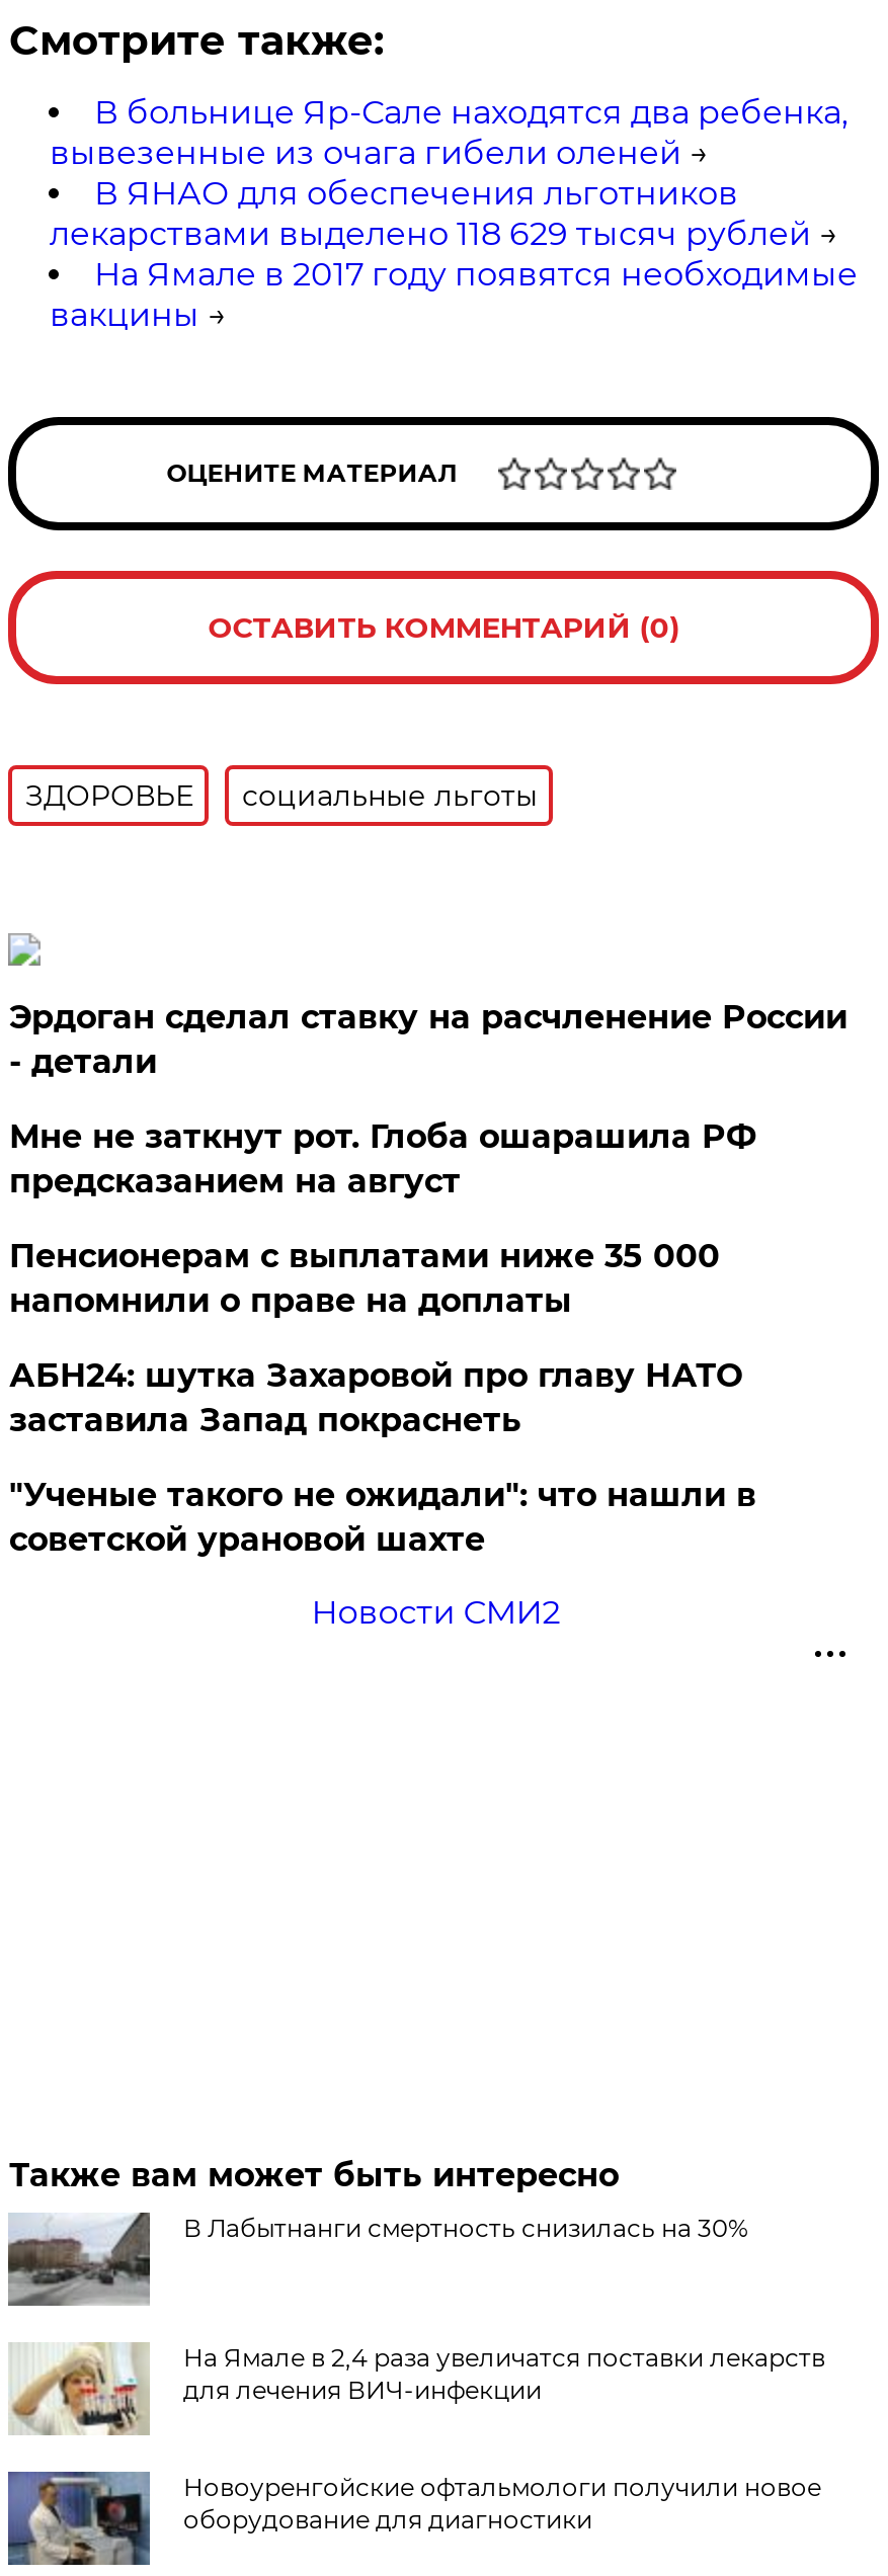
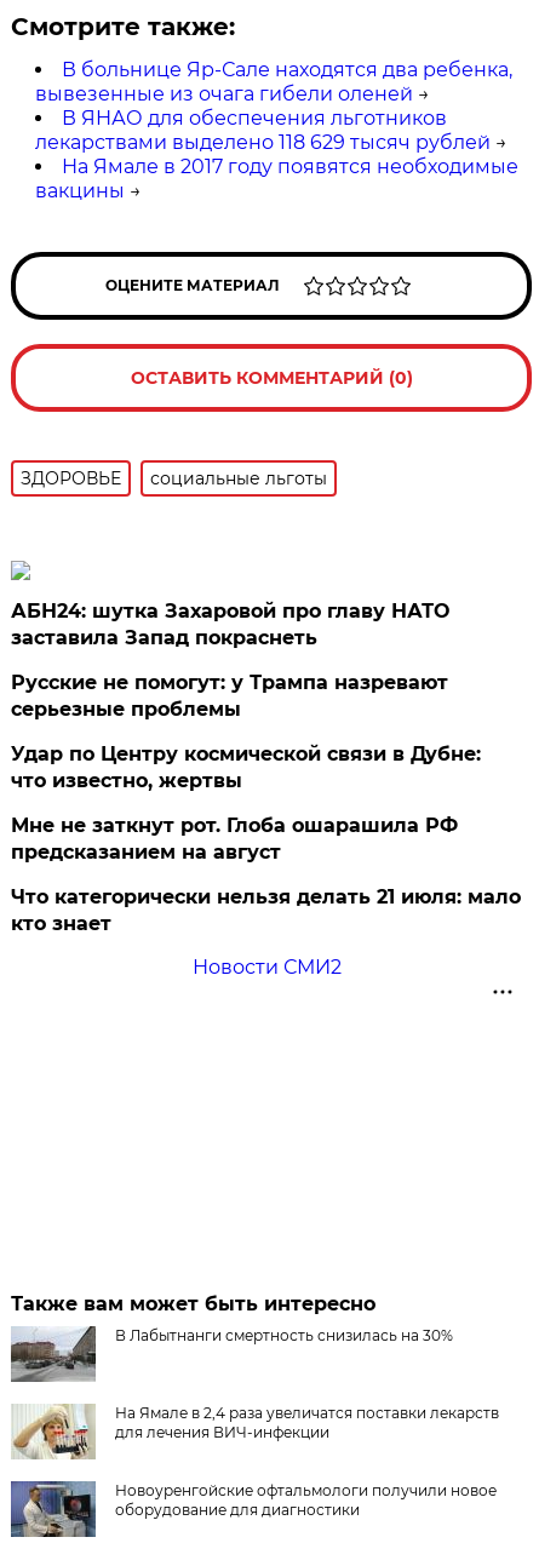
[9,997,847,1319] Эрдоган сделал ставку на расчленение России | - детали | Пенсионерам с выплатами ниже 35 000 | напомнили о праве на доплаты -> none
moved [9,1117,756,1200] -> [11,813,458,863]: Мне не заткнут рот. Глоба ошарашила РФ | предсказанием на август
moved [9,1356,742,1439] -> [11,599,450,649]: АБН24: шутка Захаровой про главу НАТО | заставила Запад покраснеть
[9,1475,756,1558] "Ученые такого не ожидали": что нашли в | советской урановой шахте -> [11,670,521,935] Русские не помогут: у Трампа назревают | серьезные проблемы | Удар по Центру космической связи в Дубне: | что известно, жертвы | Что категорически нельзя делать 21 июля: мало | кто знает

